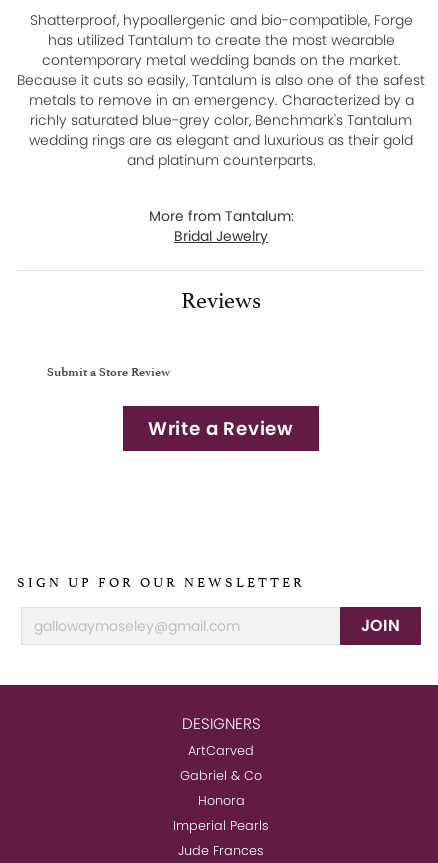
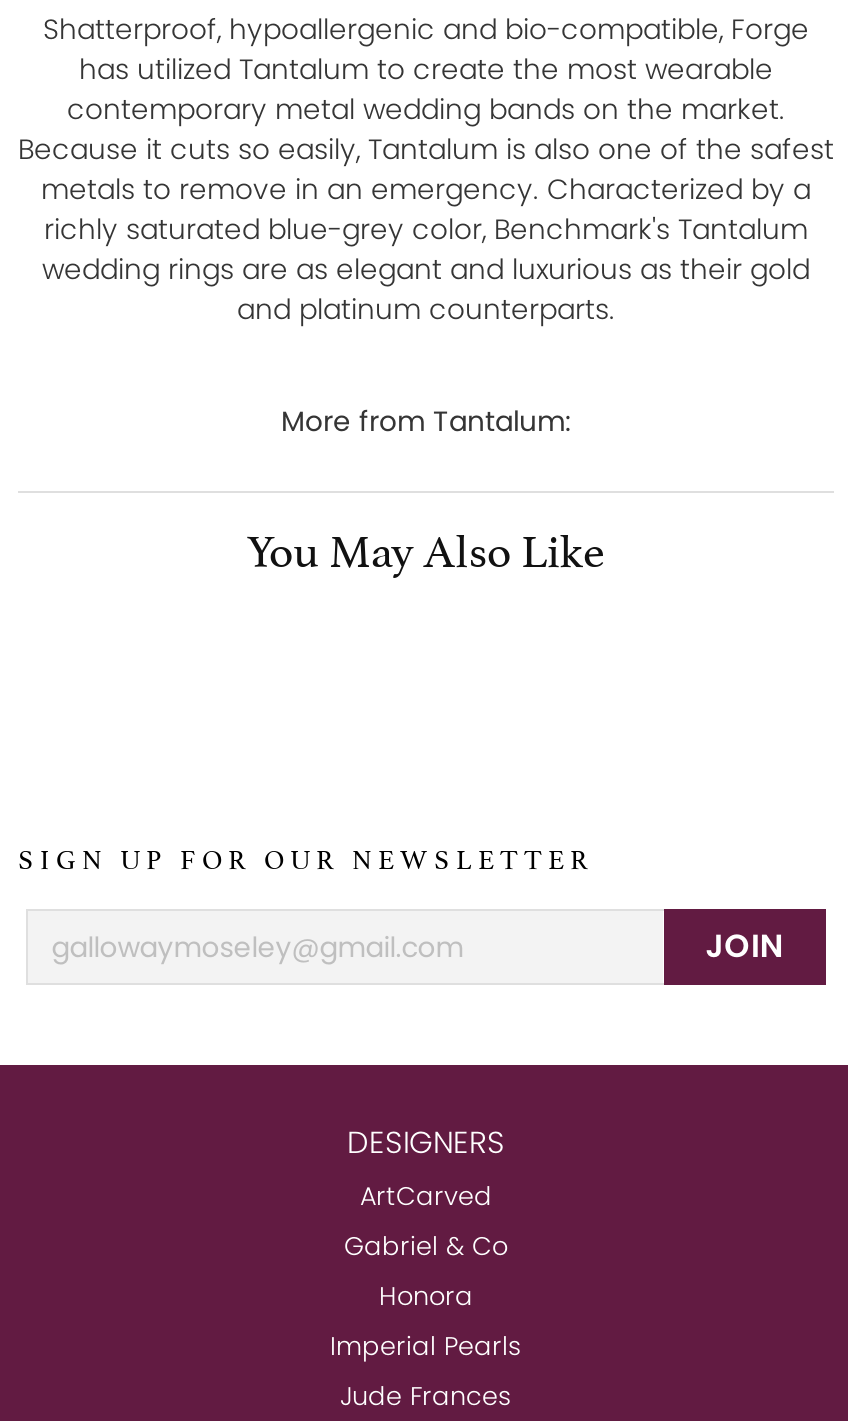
[47,226,294,441] Bridal Jewelry | Reviews | Submit a Store Review | Write a Review -> [247,511,605,579] You May Also Like

